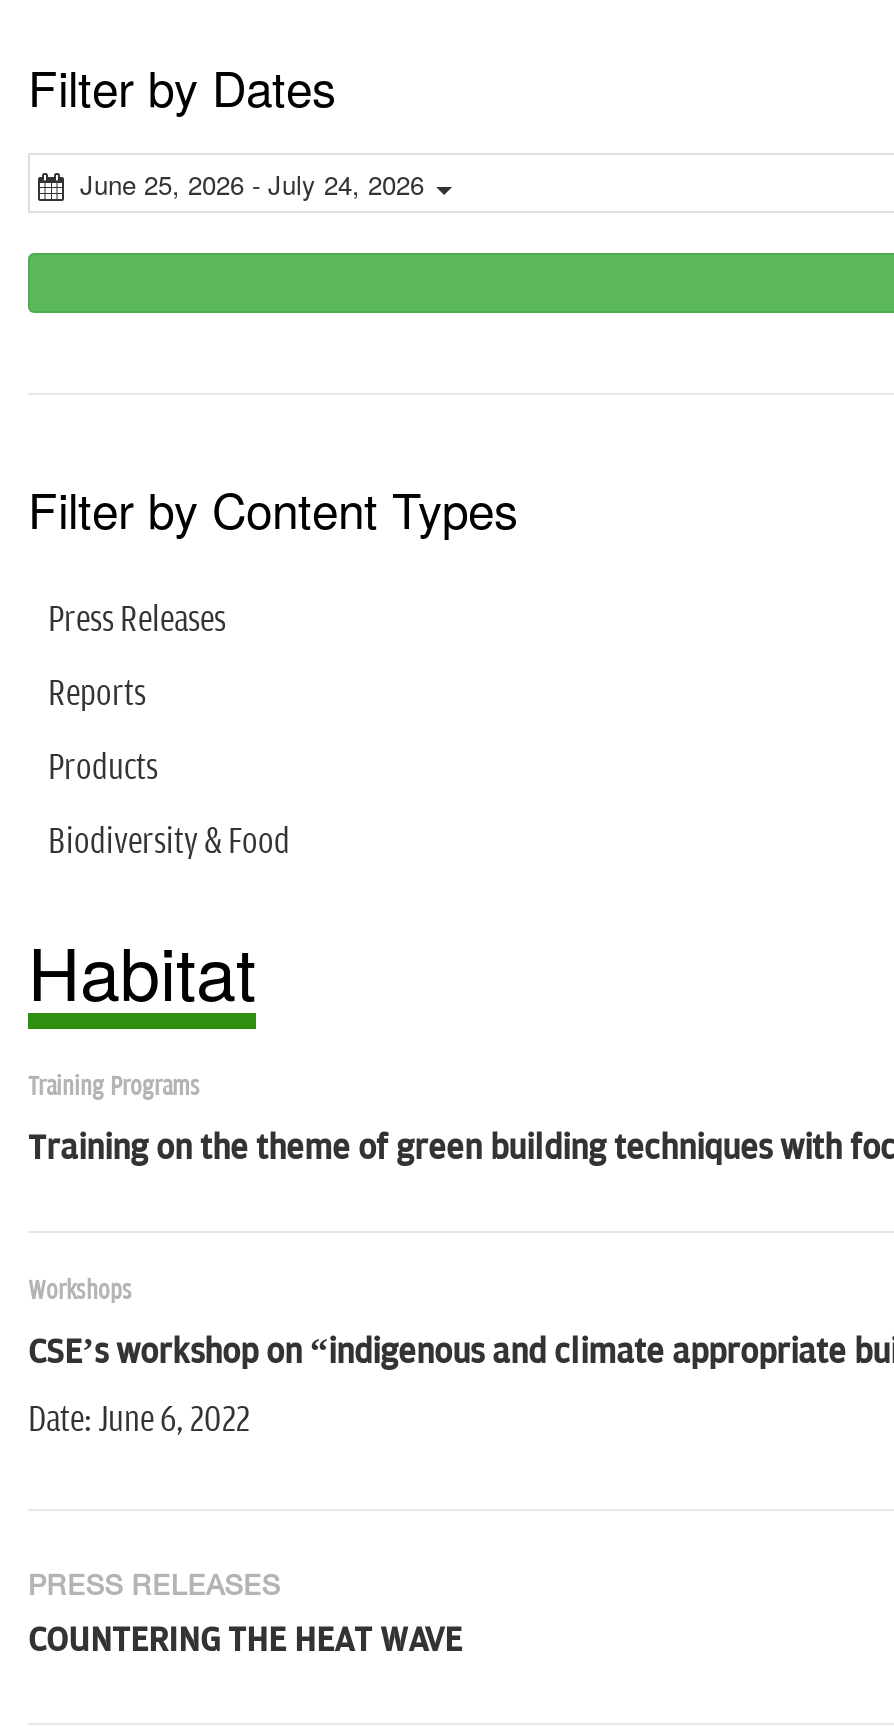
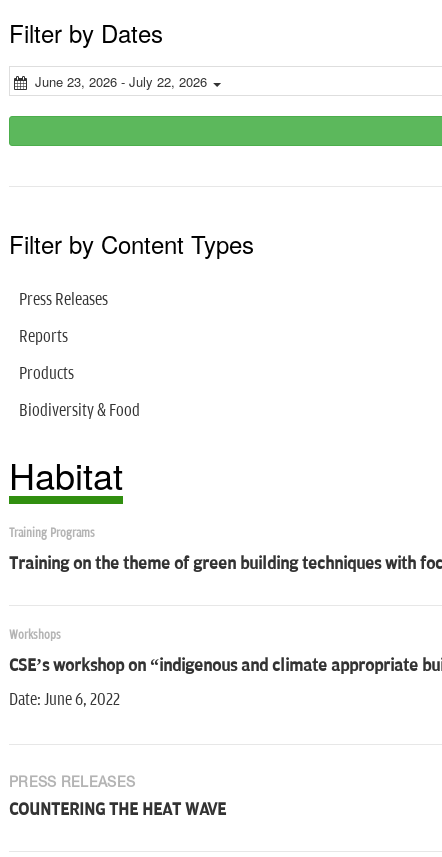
[80,165,424,203] June 25, 2026 - July 24, 2026 -> [35,72,207,91] June 23, 2026 - July 22, 2026

